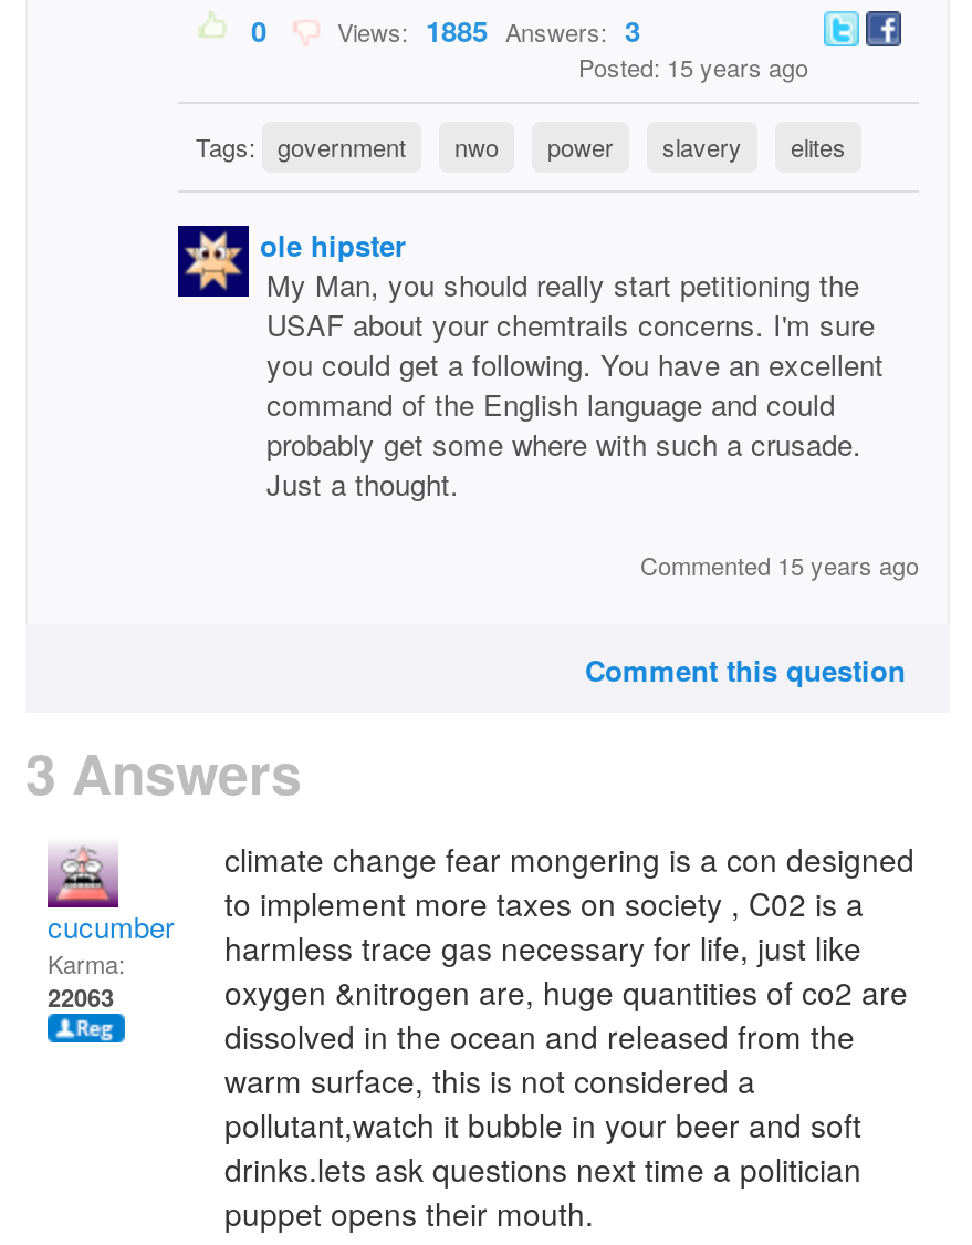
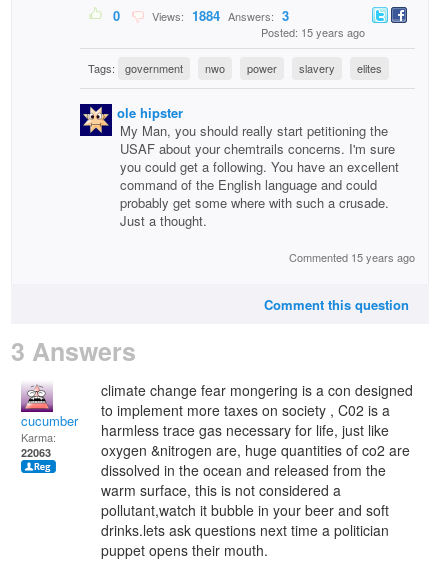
[324,9,640,51] Views: 1885 Answers: 3 -> [146,6,289,25] Views: 1884 Answers: 3

